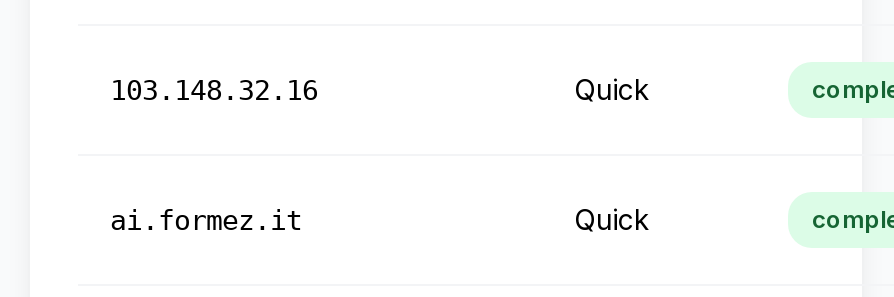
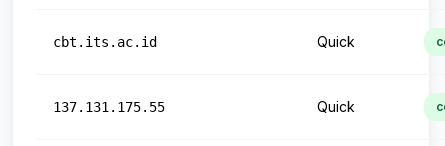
[110,74,318,106] 103.148.32.16 -> [53,34,157,50] cbt.its.ac.id
[110,204,302,236] ai.formez.it -> [53,99,165,115] 137.131.175.55

